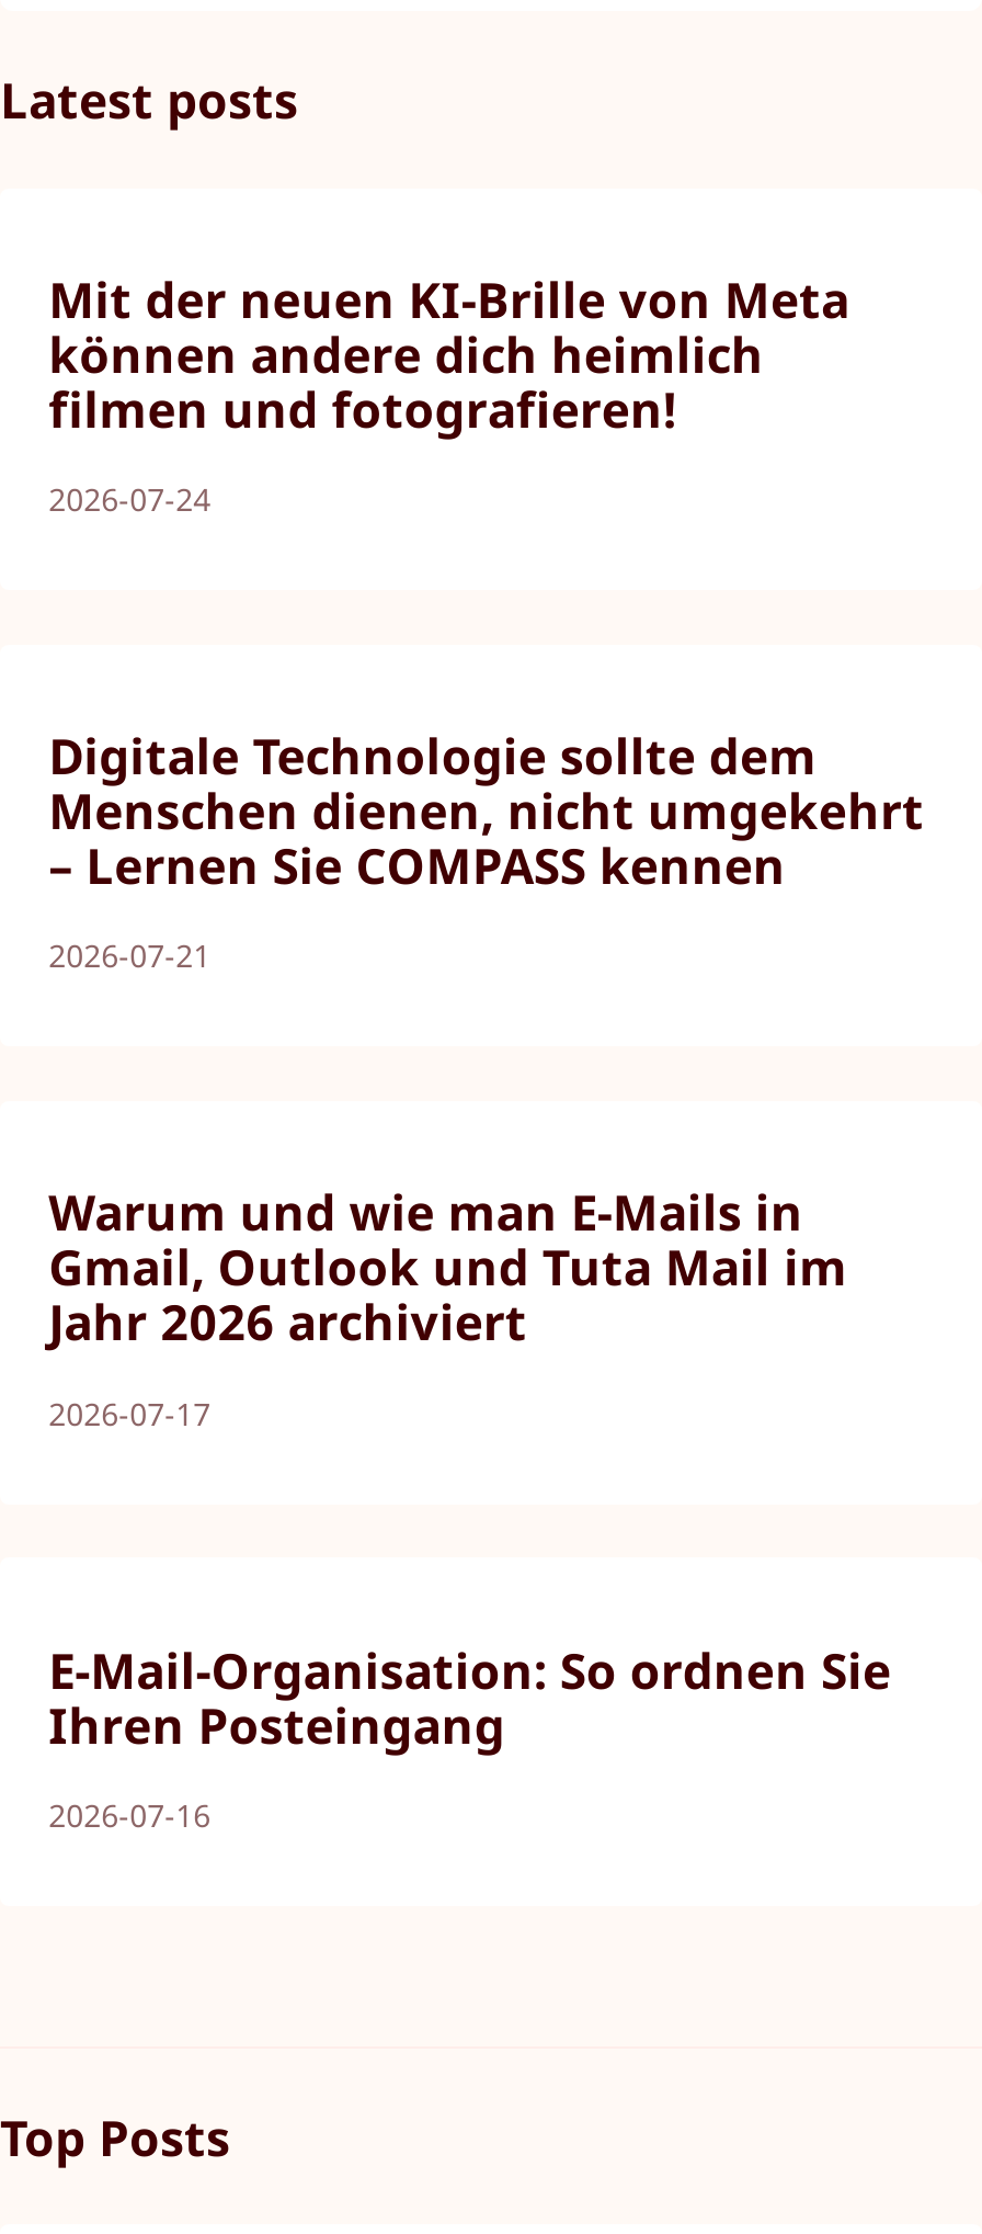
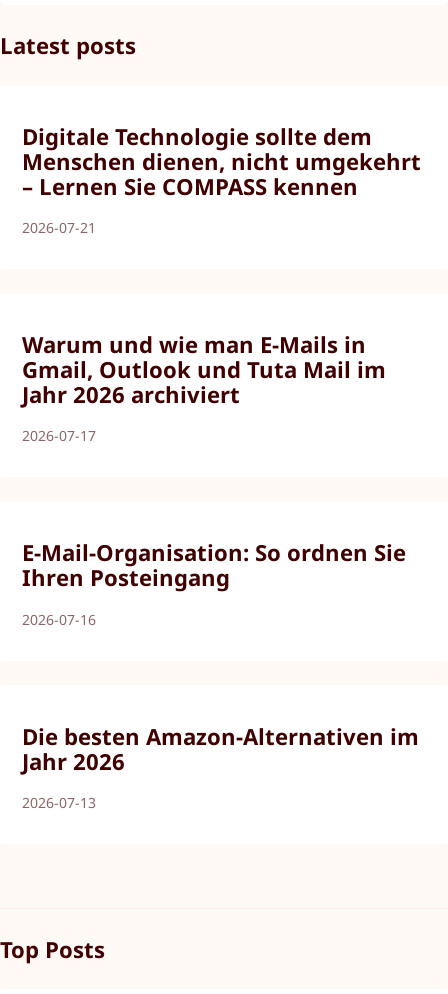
[49,265,849,520] Mit der neuen KI-Brille von Meta | können andere dich heimlich | filmen und fotografieren! | 2026-07-24 -> none
moved [49,722,924,1835] -> [22,121,421,628]: Digitale Technologie sollte dem | Menschen dienen, nicht umgekehrt | – Lernen Sie COMPASS kennen | ... | Ihren Posteingang | 2026-07-16
none -> [22,721,419,812] Die besten Amazon-Alternativen im | Jahr 2026 | 2026-07-13

